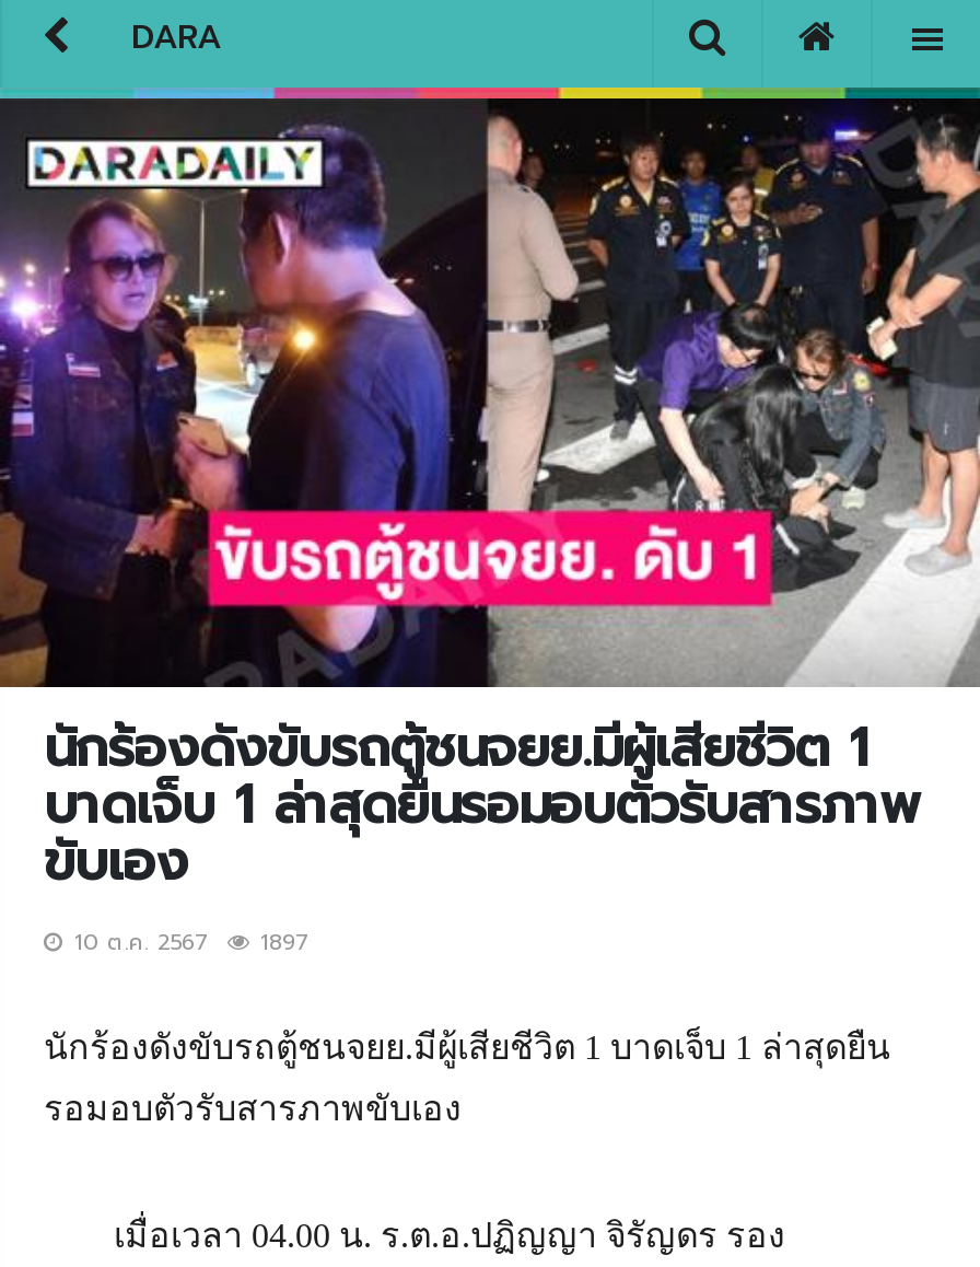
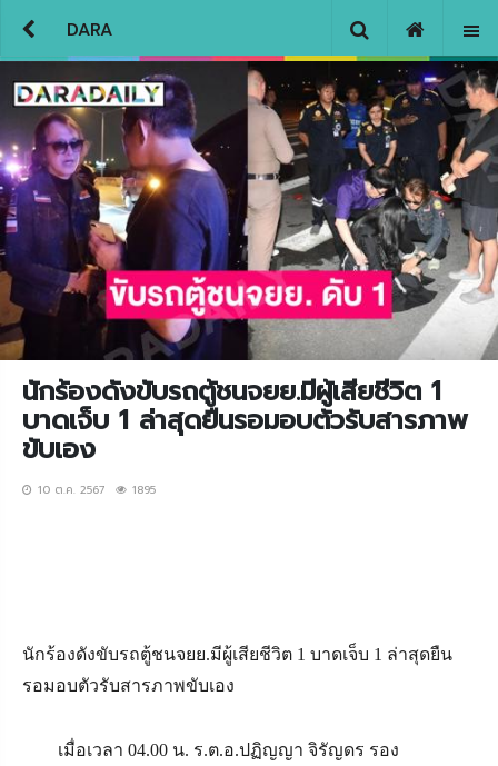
[260,925,306,958] 1897 -> [132,481,156,498] 1895

